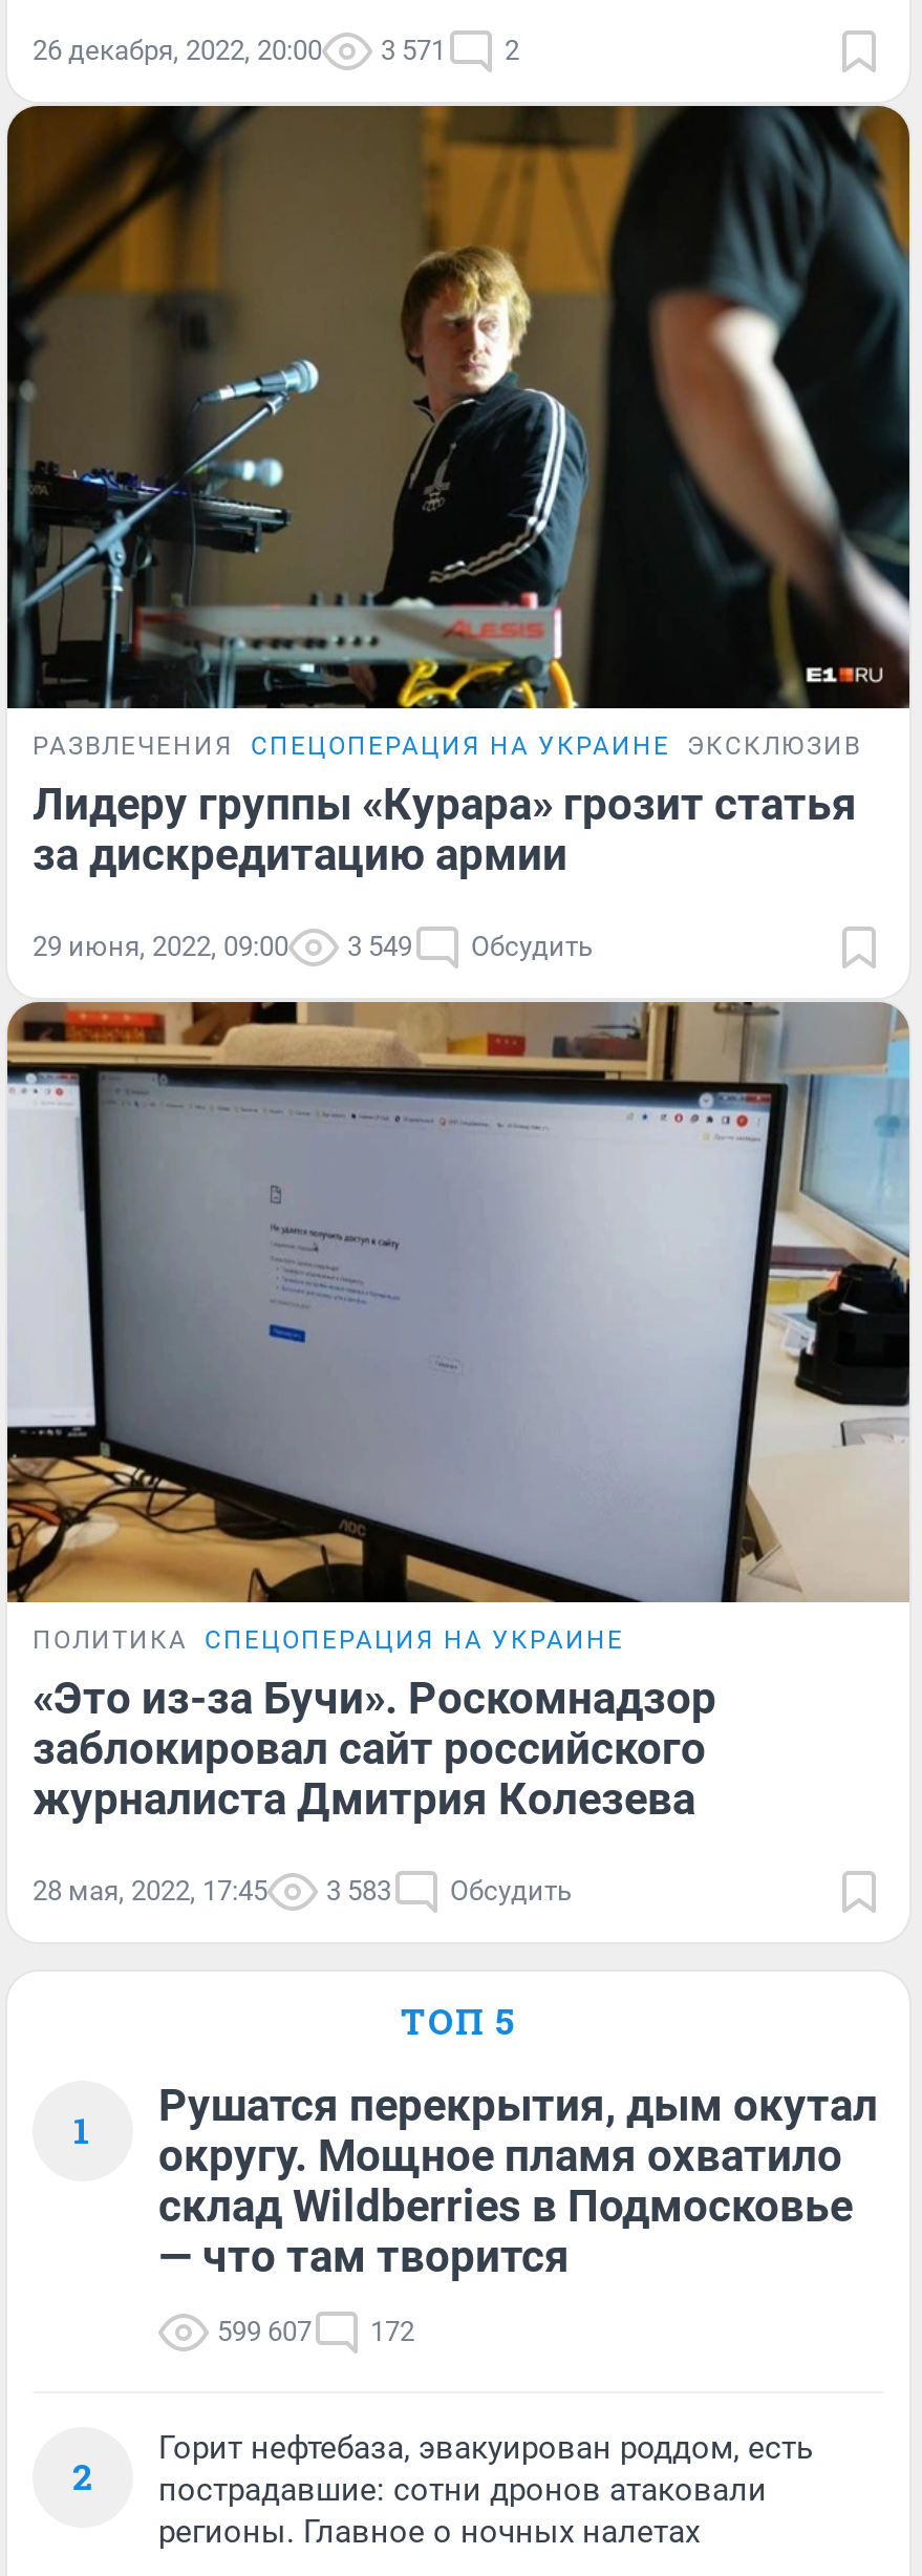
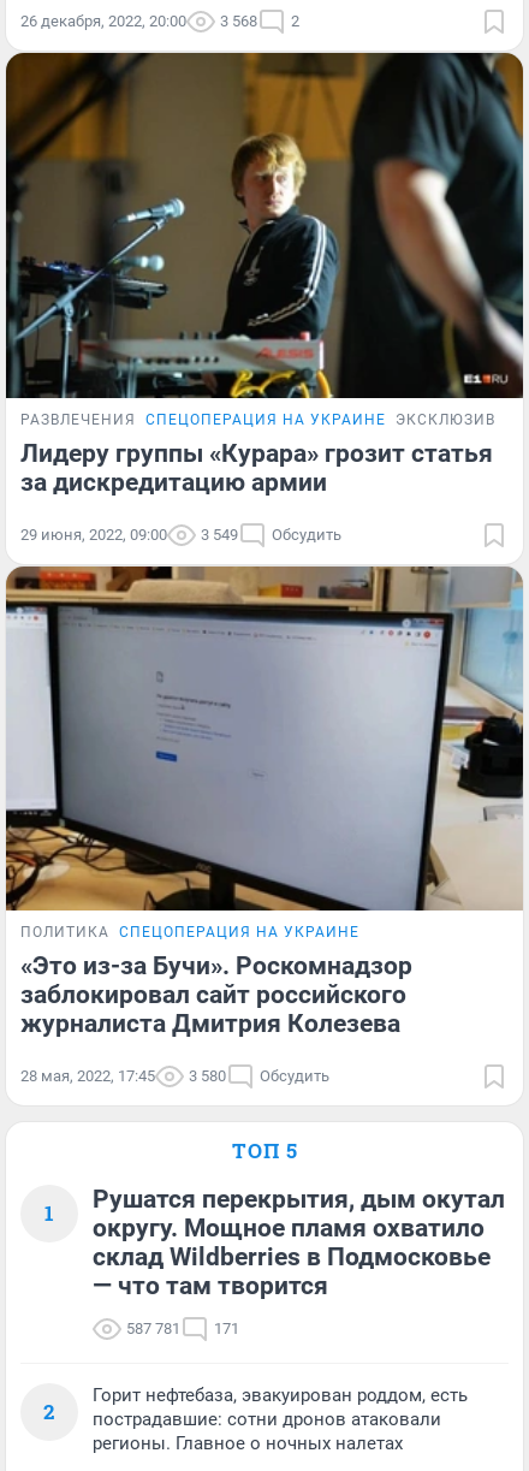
[33,34,519,66] 26 декабря, 2022, 20:00 3 571 2 -> [20,12,299,30] 26 декабря, 2022, 20:00 3 568 2
[33,1875,572,1907] 28 мая, 2022, 17:45 3 583 Обсудить -> [20,1067,329,1085] 28 мая, 2022, 17:45 3 580 Обсудить
[217,2316,312,2348] 599 607 -> [126,1320,180,1338] 587 781
[370,2316,414,2348] 172 -> [214,1320,239,1338] 171

